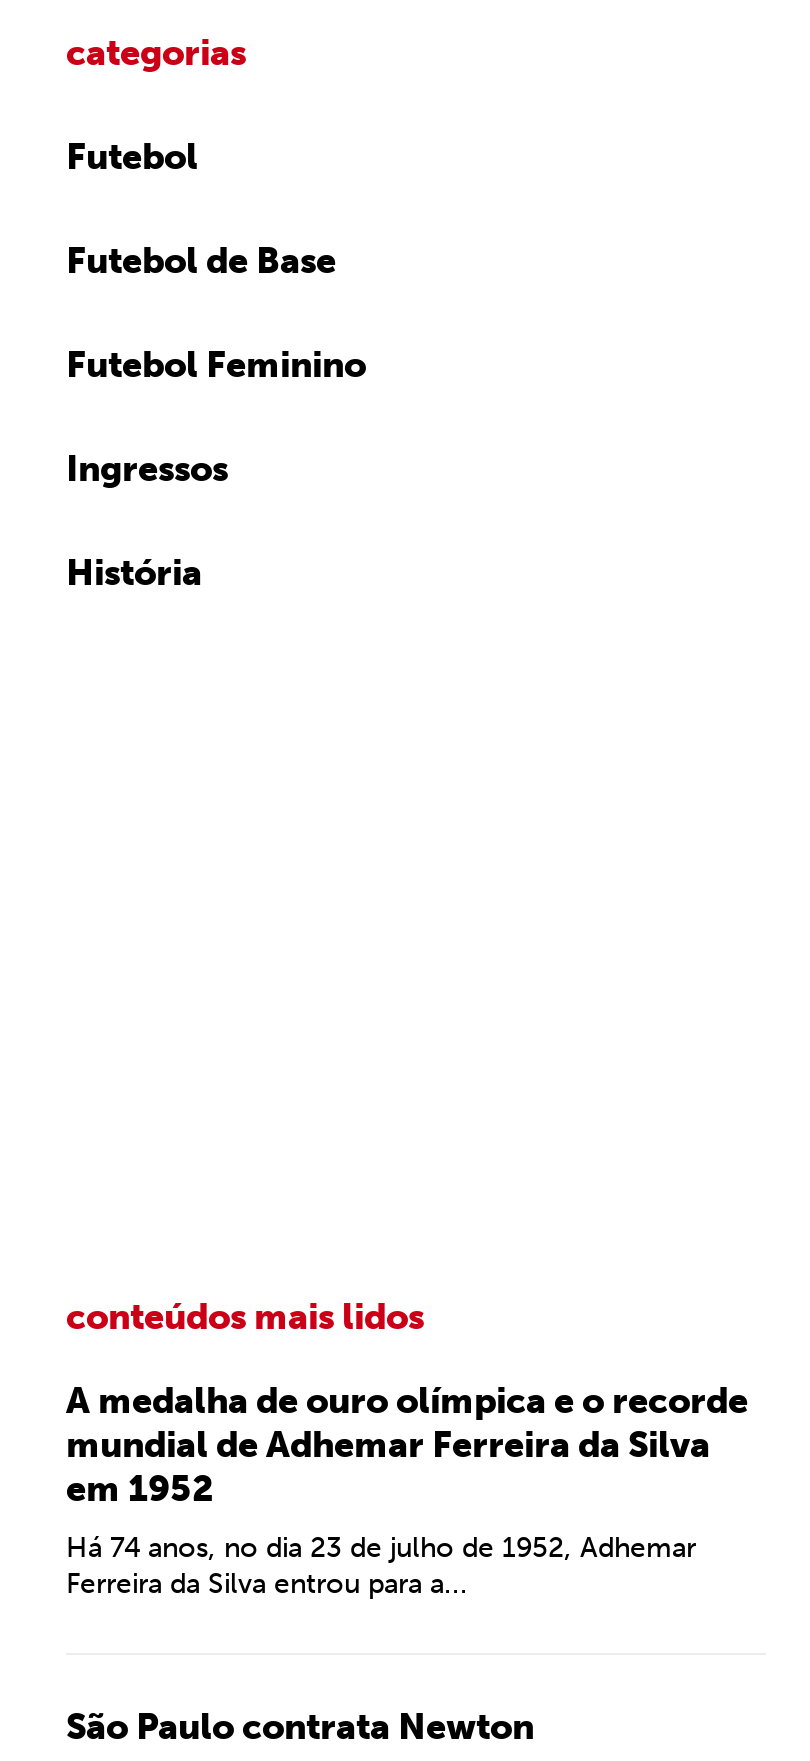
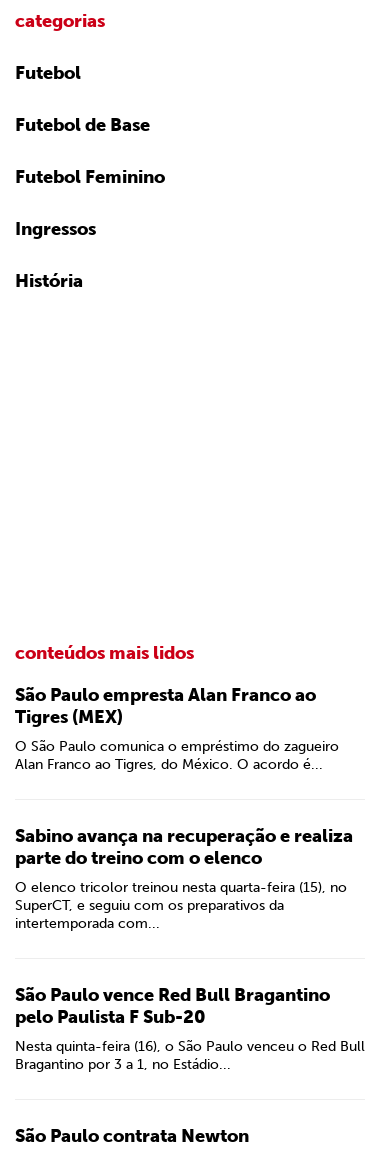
[66,1379,748,1601] A medalha de ouro olímpica e o recorde | mundial de Adhemar Ferreira da Silva | em 1952 | Há 74 anos, no dia 23 de julho de 1952, Adhemar | Ferreira da Silva entrou para a... -> [15,684,365,1073] São Paulo empresta Alan Franco ao | Tigres (MEX) | O São Paulo comunica o empréstimo do zagueiro | Alan Franco ao Tigres, do México. O acordo é... | Sabino avança na recuperação e realiza | parte do treino com o elenco | O elenco tricolor treinou nesta quarta-feira (15), no | SuperCT, e seguiu com os preparativos da | intertemporada com... | São Paulo vence Red Bull Bragantino | pelo Paulista F Sub-20 | Nesta quinta-feira (16), o São Paulo venceu o Red Bull | Bragantino por 3 a 1, no Estádio...

